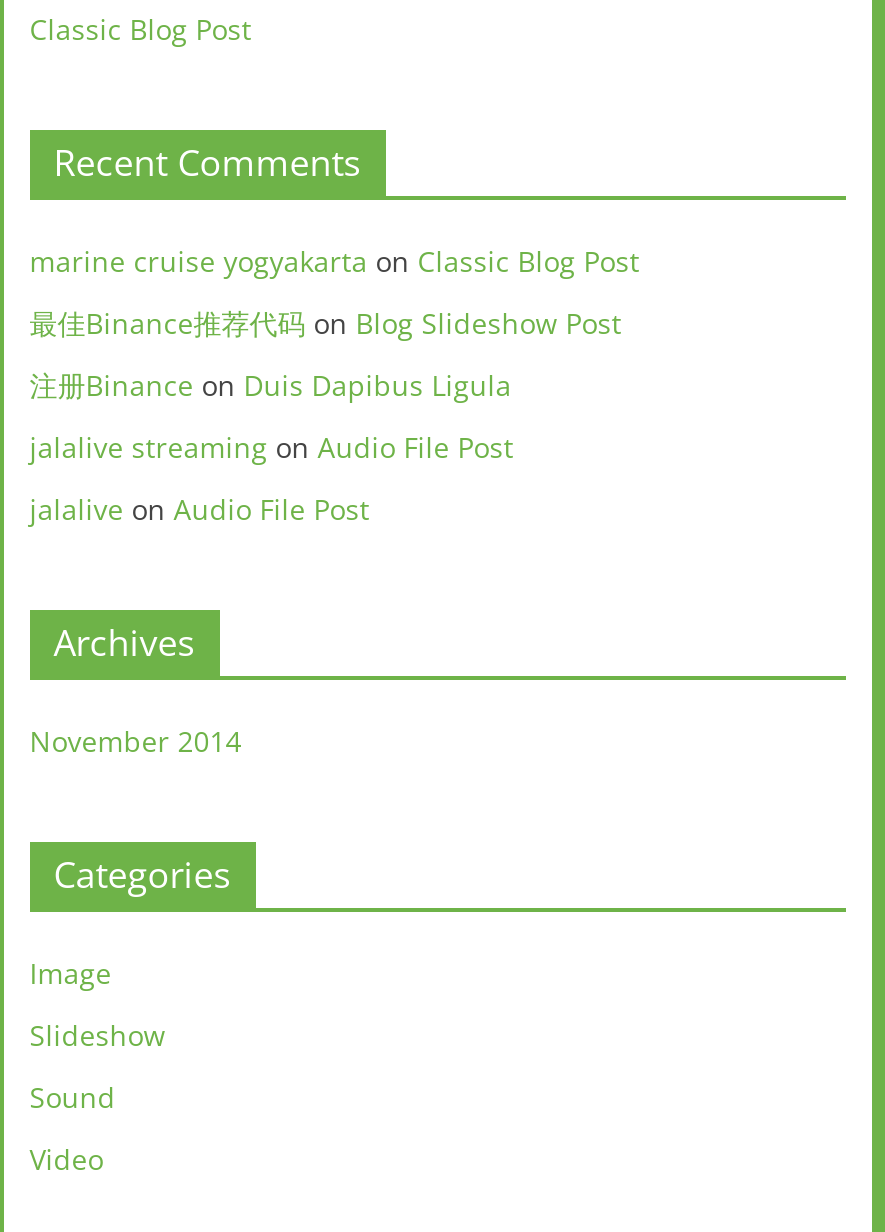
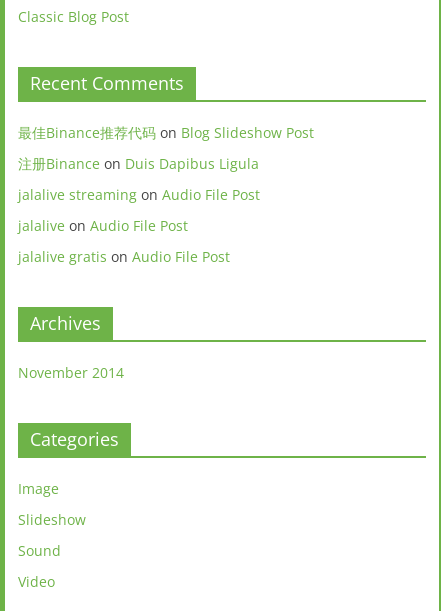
[30,242,640,280] marine cruise yogyakarta on Classic Blog Post -> none
moved [30,304,622,528] -> [18,123,314,235]: 最佳Binance推荐代码on Blog Slideshow Post | 注册Binance on Duis Dapibus Ligula | jalalive streaming on Audio File Post | jalalive on Audio File Post
none -> [18,247,230,266] jalalive gratis on Audio File Post

